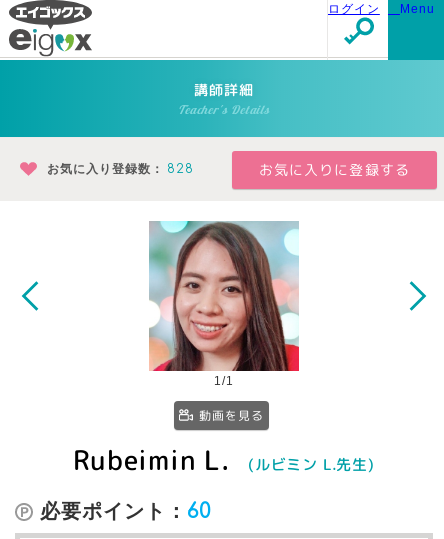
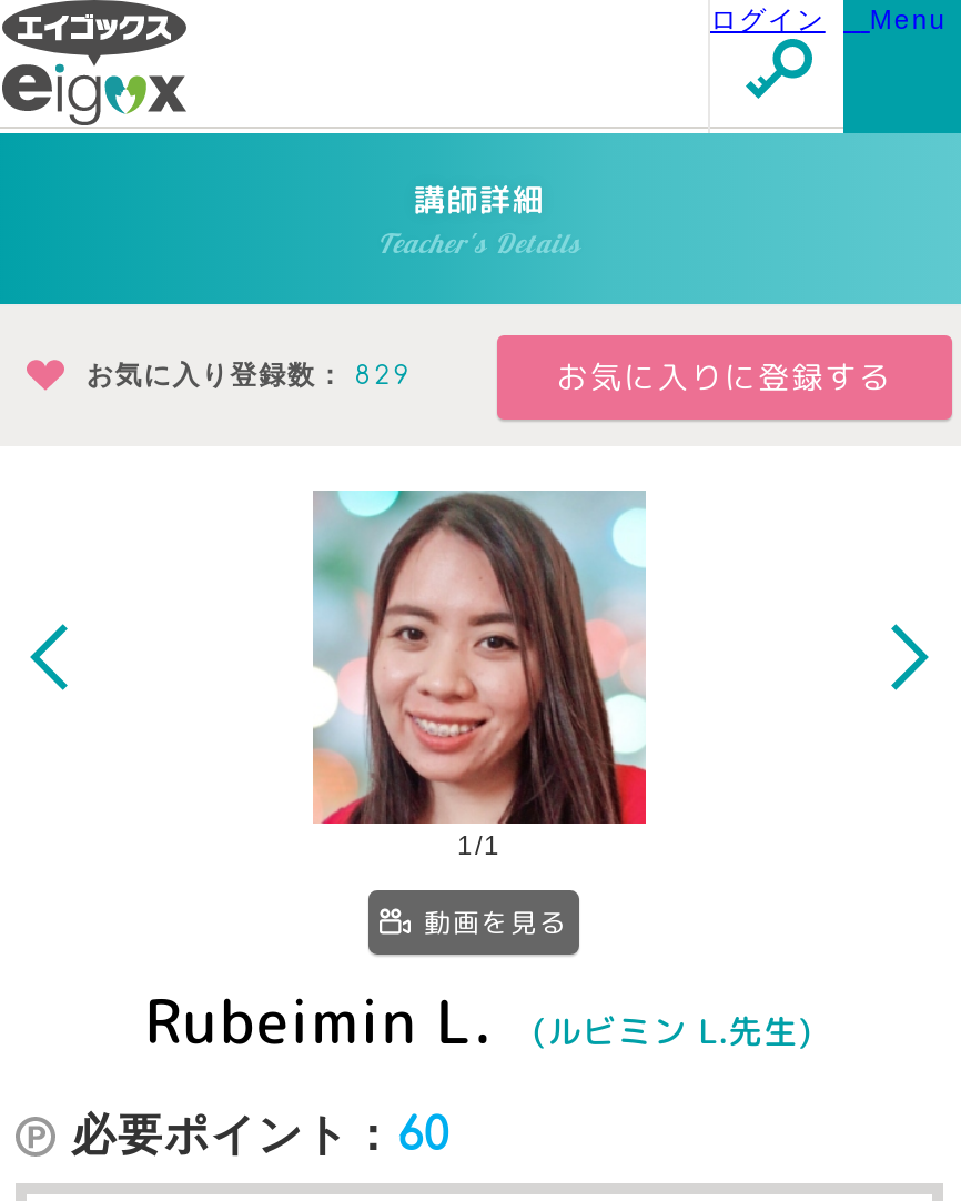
[47,162,194,176] お気に入り登録数：828 -> [86,360,411,391] お気に入り登録数：829

